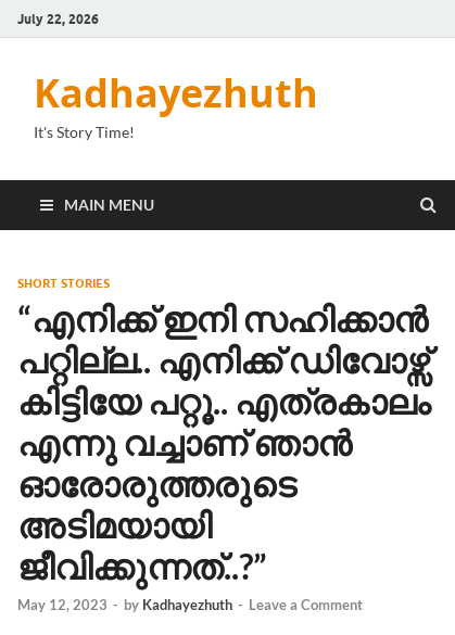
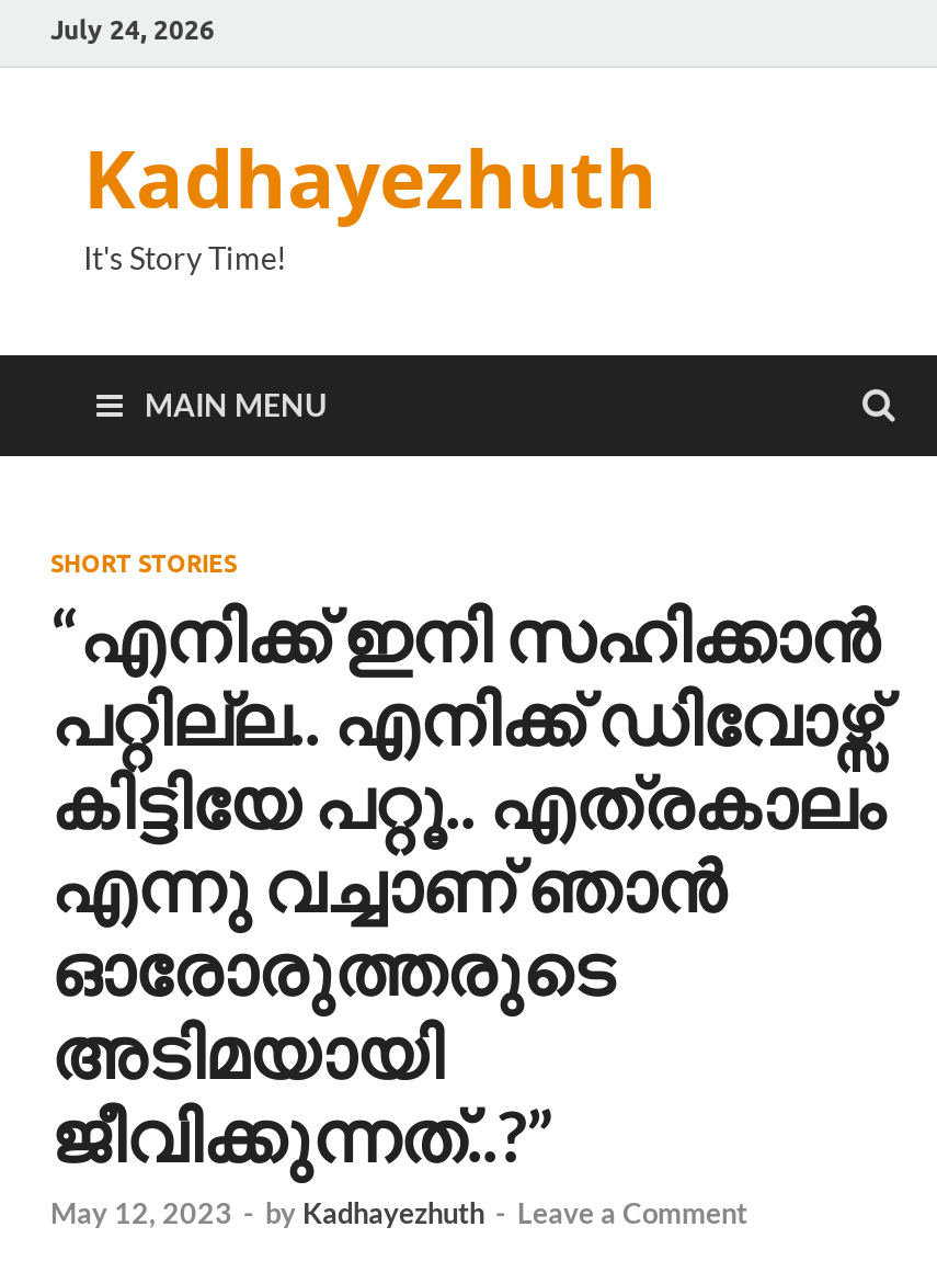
[17,10,99,27] July 22, 2026 -> [50,12,215,45] July 24, 2026

